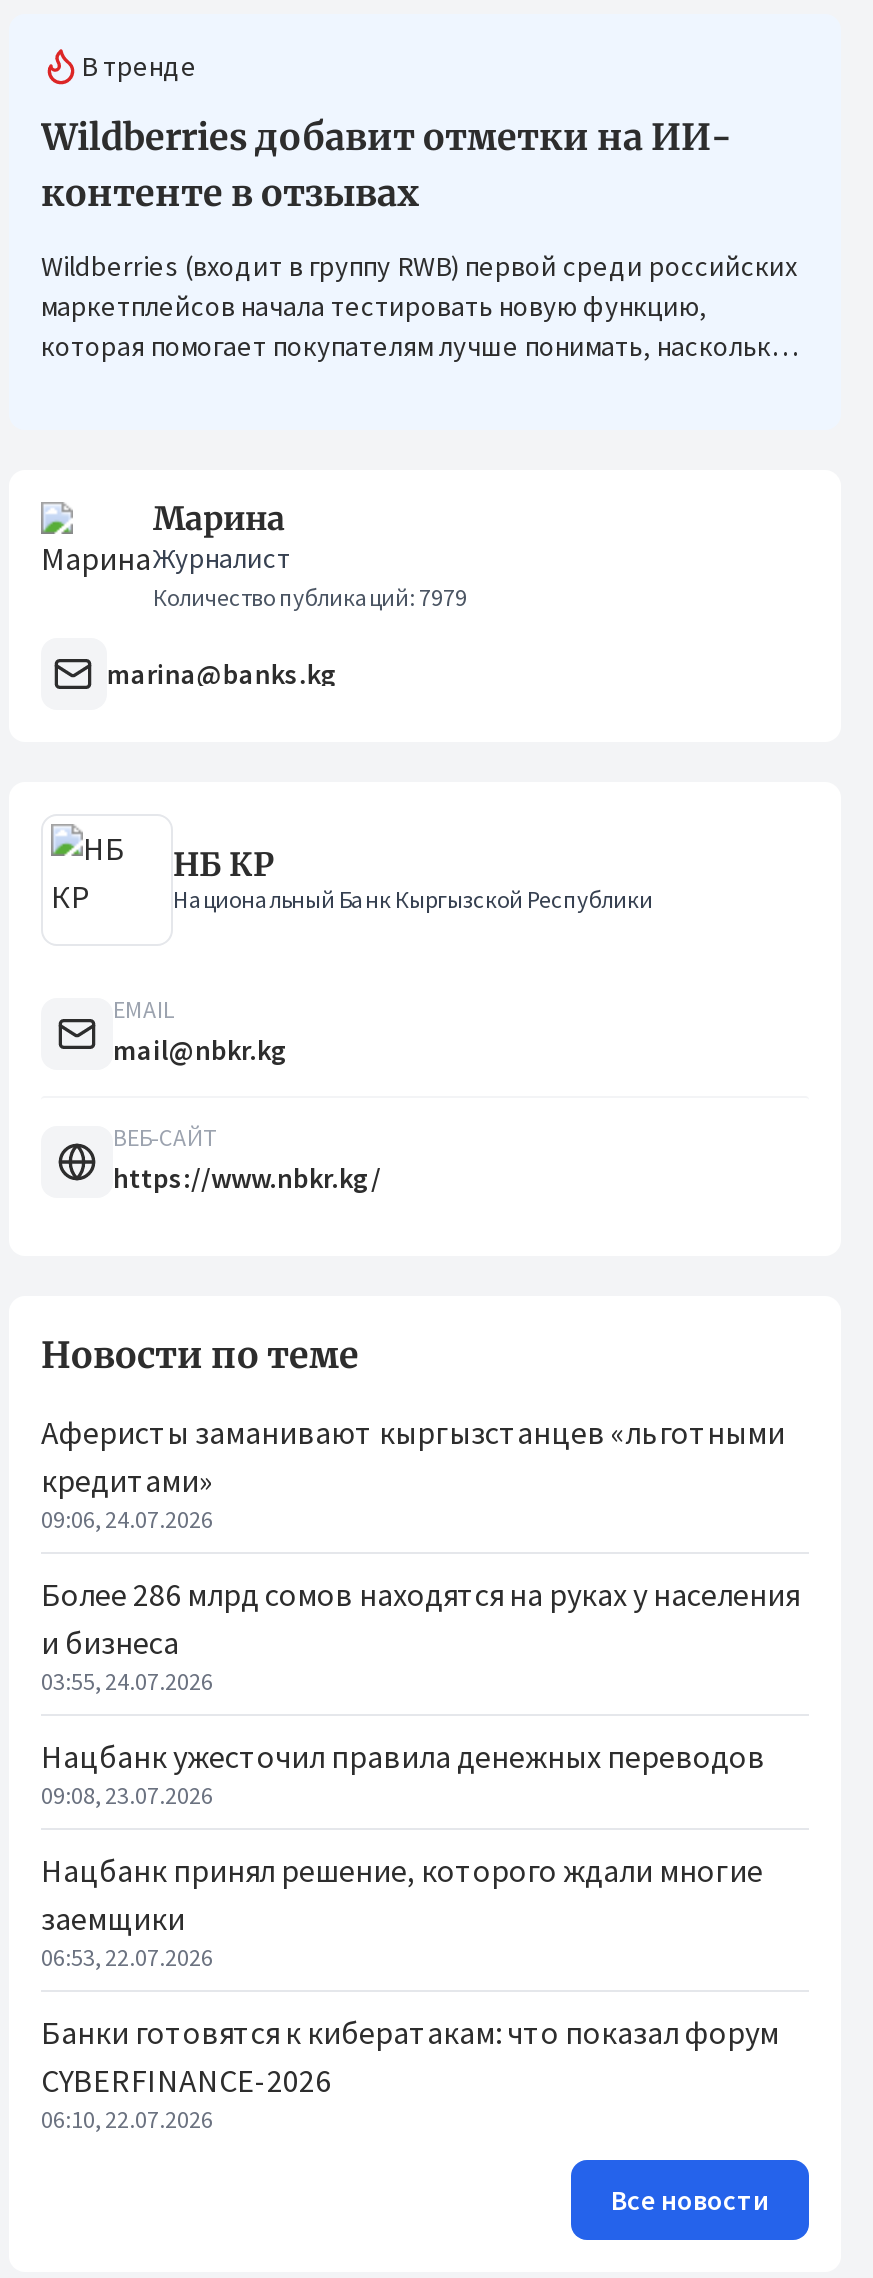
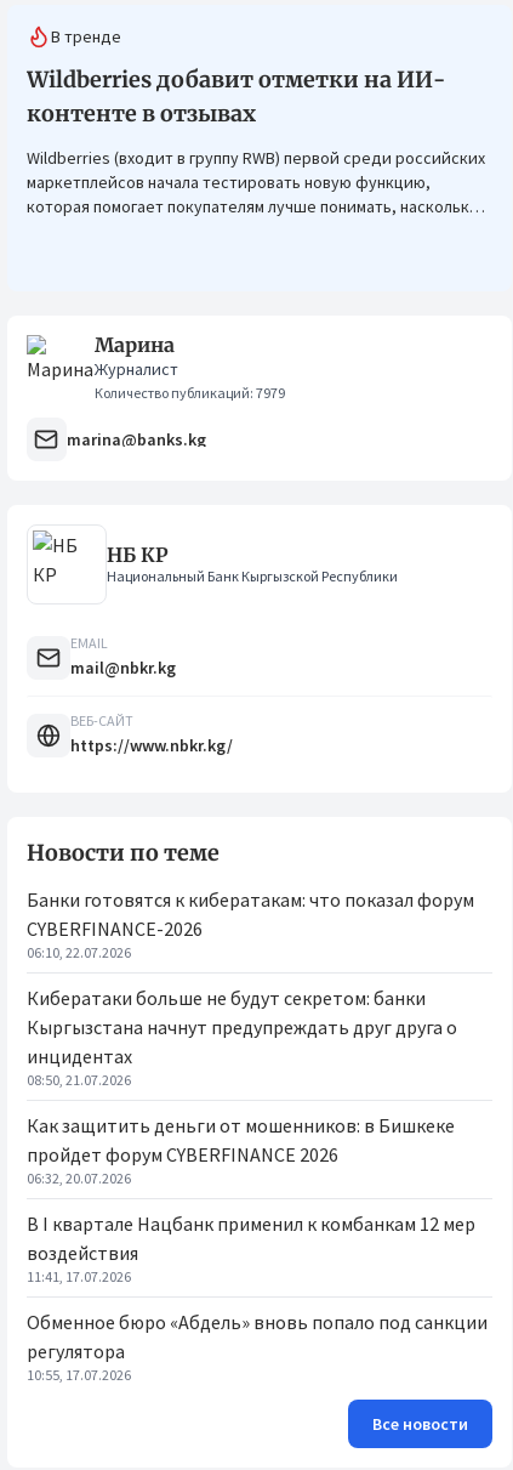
[41,1412,799,1972] Аферисты заманивают кыргызстанцев «льготными | кредитами» | 09:06, 24.07.2026 | Более 286 млрд сомов находятся на руках у населения | и бизнеса | 03:55, 24.07.2026 | Нацбанк ужесточил правила денежных переводов | 09:08, 23.07.2026 | Нацбанк принял решение, которого ждали многие | заемщики | 06:53, 22.07.2026 -> none
moved [41,2012,779,2134] -> [27,887,474,961]: Банки готовятся к кибератакам: что показал форум | CYBERFINANCE-2026 | 06:10, 22.07.2026
none -> [27,986,488,1384] Кибератаки больше не будут секретом: банки | Кыргызстана начнут предупреждать друг друга о | инцидентах | 08:50, 21.07.2026 | Как защитить деньги от мошенников: в Бишкеке | пройдет форум CYBERFINANCE 2026 | 06:32, 20.07.2026 | В I квартале Нацбанк применил к комбанкам 12 мер | воздействия | 11:41, 17.07.2026 | Обменное бюро «Абдель» вновь попало под санкции | регулятора | 10:55, 17.07.2026

